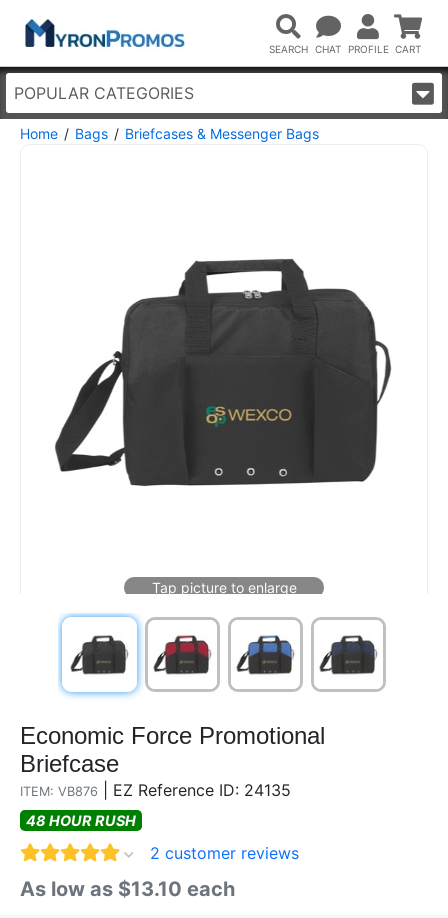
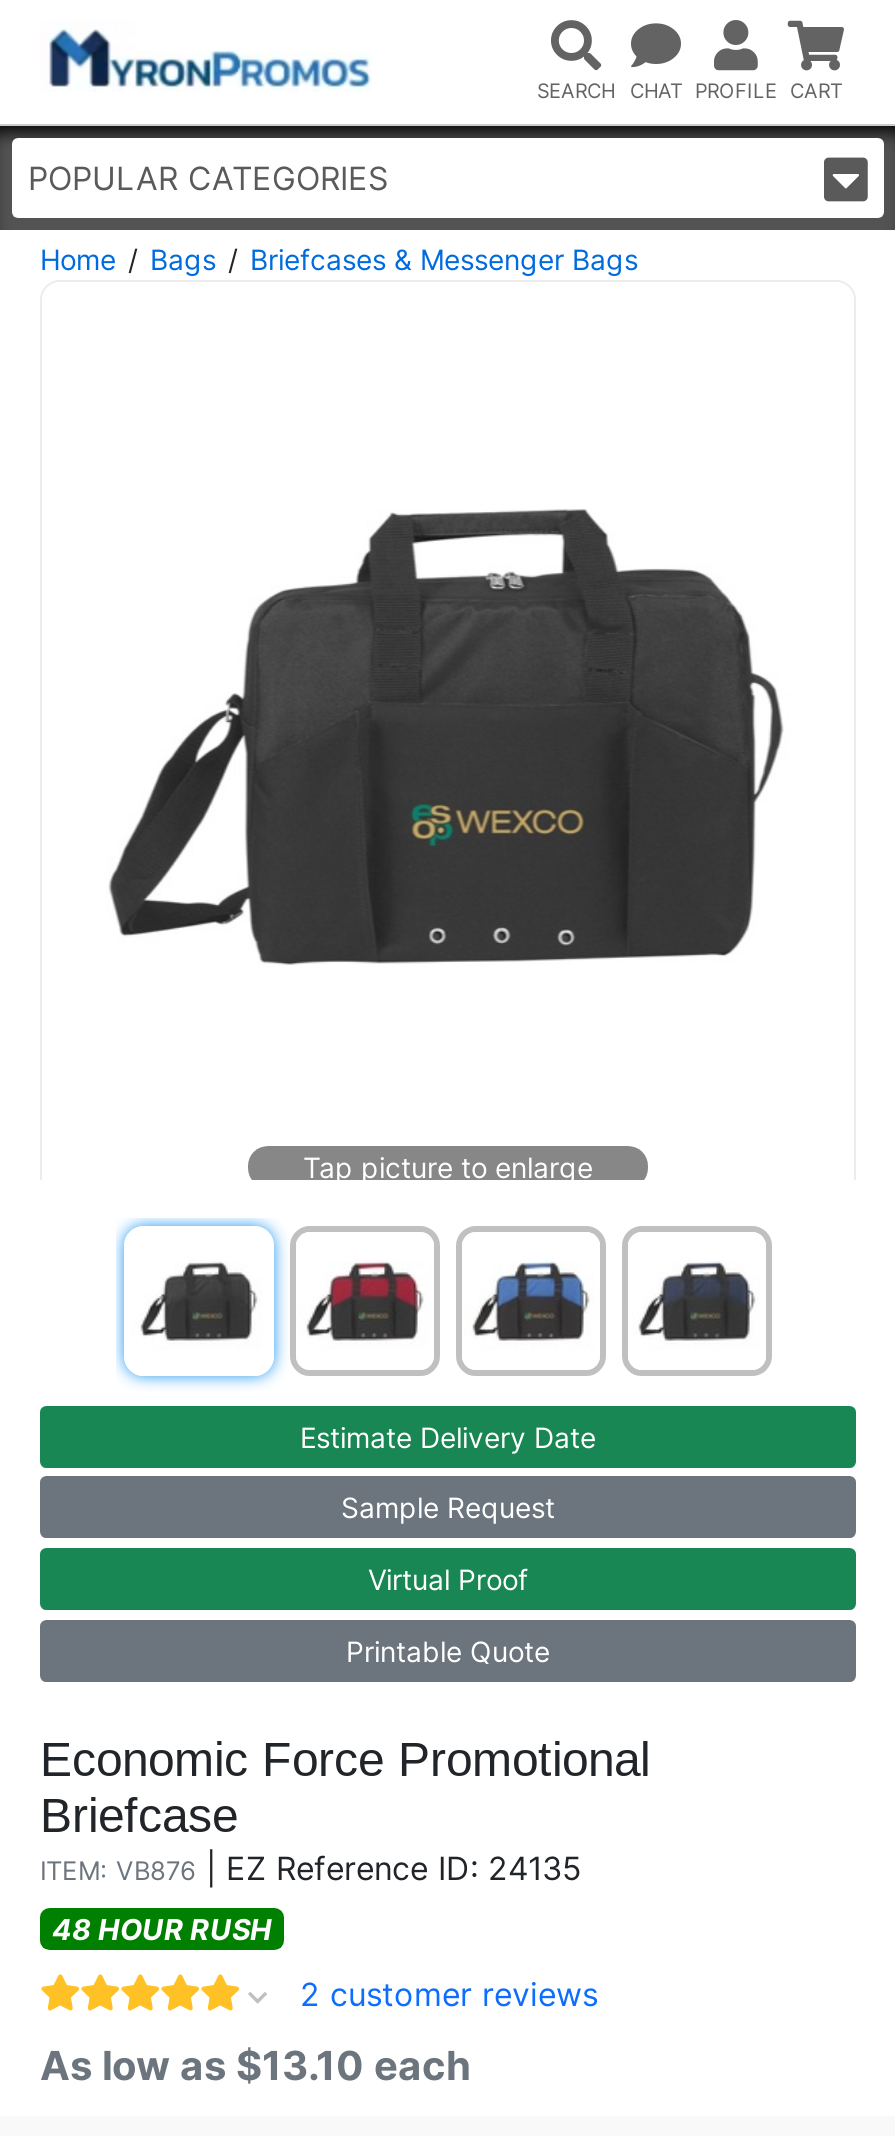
none -> [38,1404,858,1684] [image] | Estimate Delivery Date | Sample Request | Virtual Proof | Printable Quote

